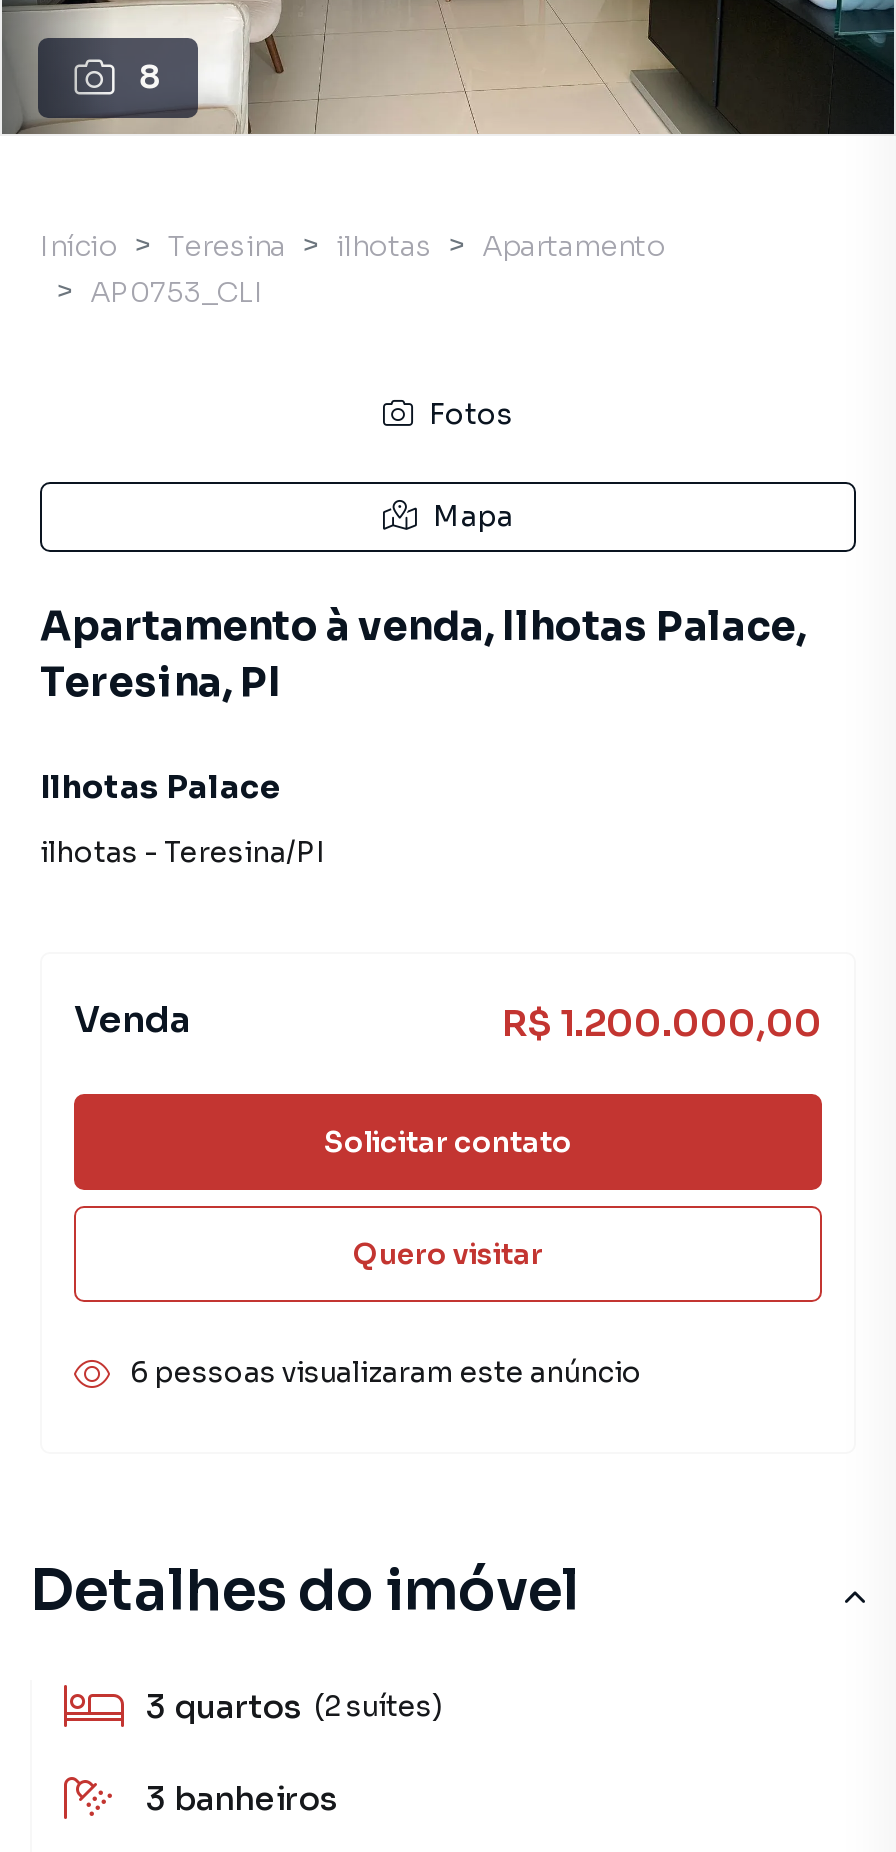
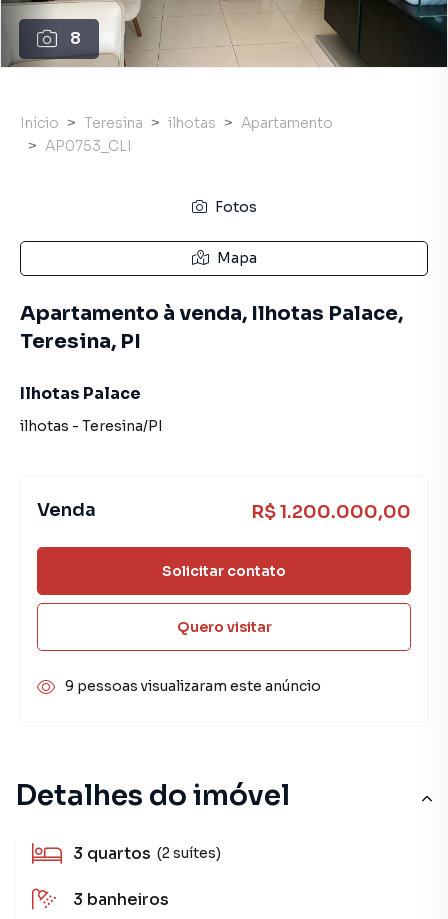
[130,1354,642,1390] 6 pessoas visualizaram este anúncio -> [65,677,321,695] 9 pessoas visualizaram este anúncio

